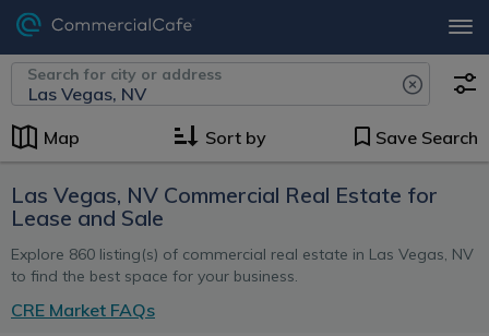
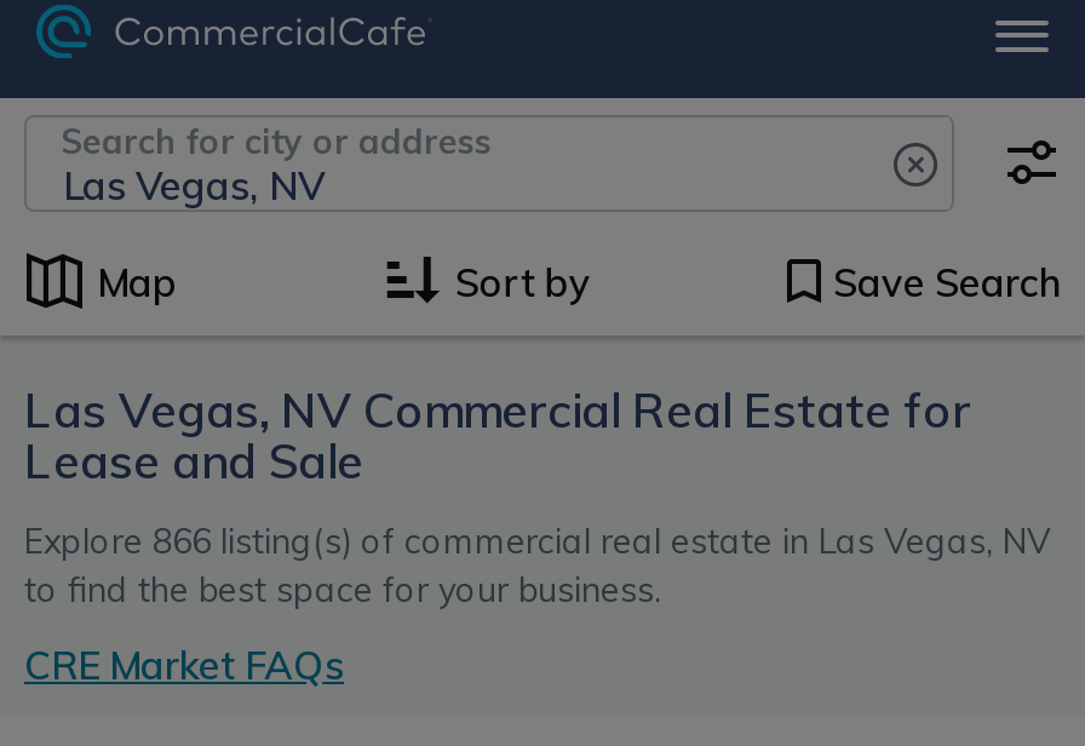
[11,244,474,264] Explore 860 listing(s) of commercial real estate in Las Vegas, NV -> [24,520,1051,563] Explore 866 listing(s) of commercial real estate in Las Vegas, NV

